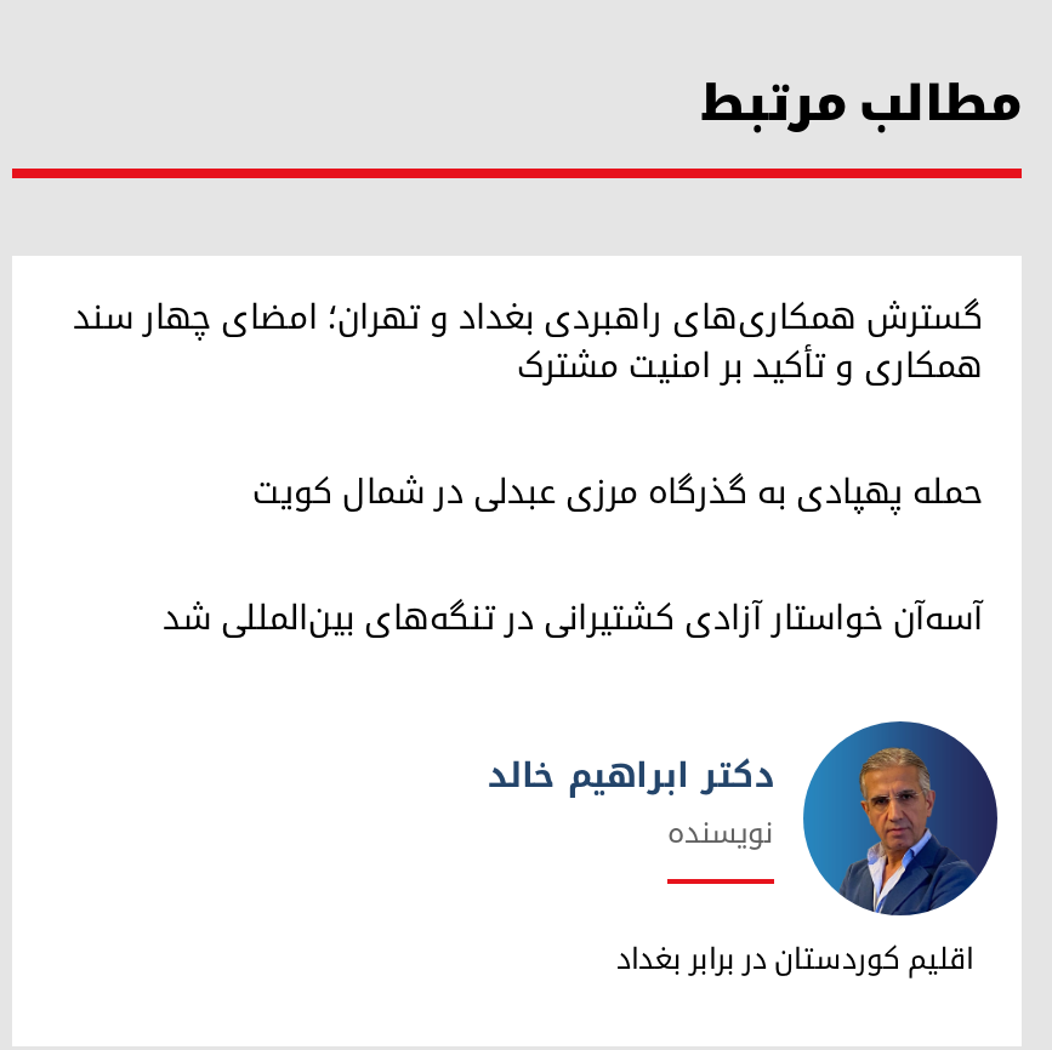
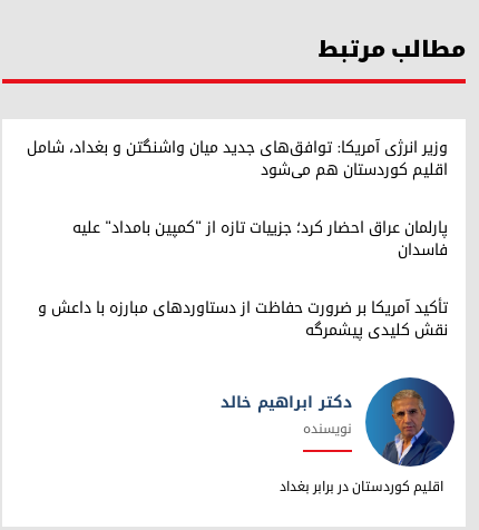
[73,283,983,402] گسترش همکاری‌های راهبردی بغداد و تهران؛ امضای چهار سند | همکاری و تأکید بر امنیت مشترک -> [27,132,448,186] وزیر انرژی آمریکا: توافق‌های جدید میان واشنگتن و بغداد، شامل | اقلیم کوردستان هم می‌شود
[252,458,983,528] حمله پهپادی به گذرگاه مرزی عبدلی در شمال کویت -> [72,212,448,267] پارلمان عراق احضار کرد؛ جزییات تازه از "کمپین بامداد" علیه | فاسدان
[163,584,983,654] آسه‌آن خواستار آزادی کشتیرانی در تنگه‌های بین‌المللی شد -> [38,292,448,347] تأکید آمریکا بر ضرورت حفاظت از دستاوردهای مبارزه با داعش و | نقش کلیدی پیشمرگه

